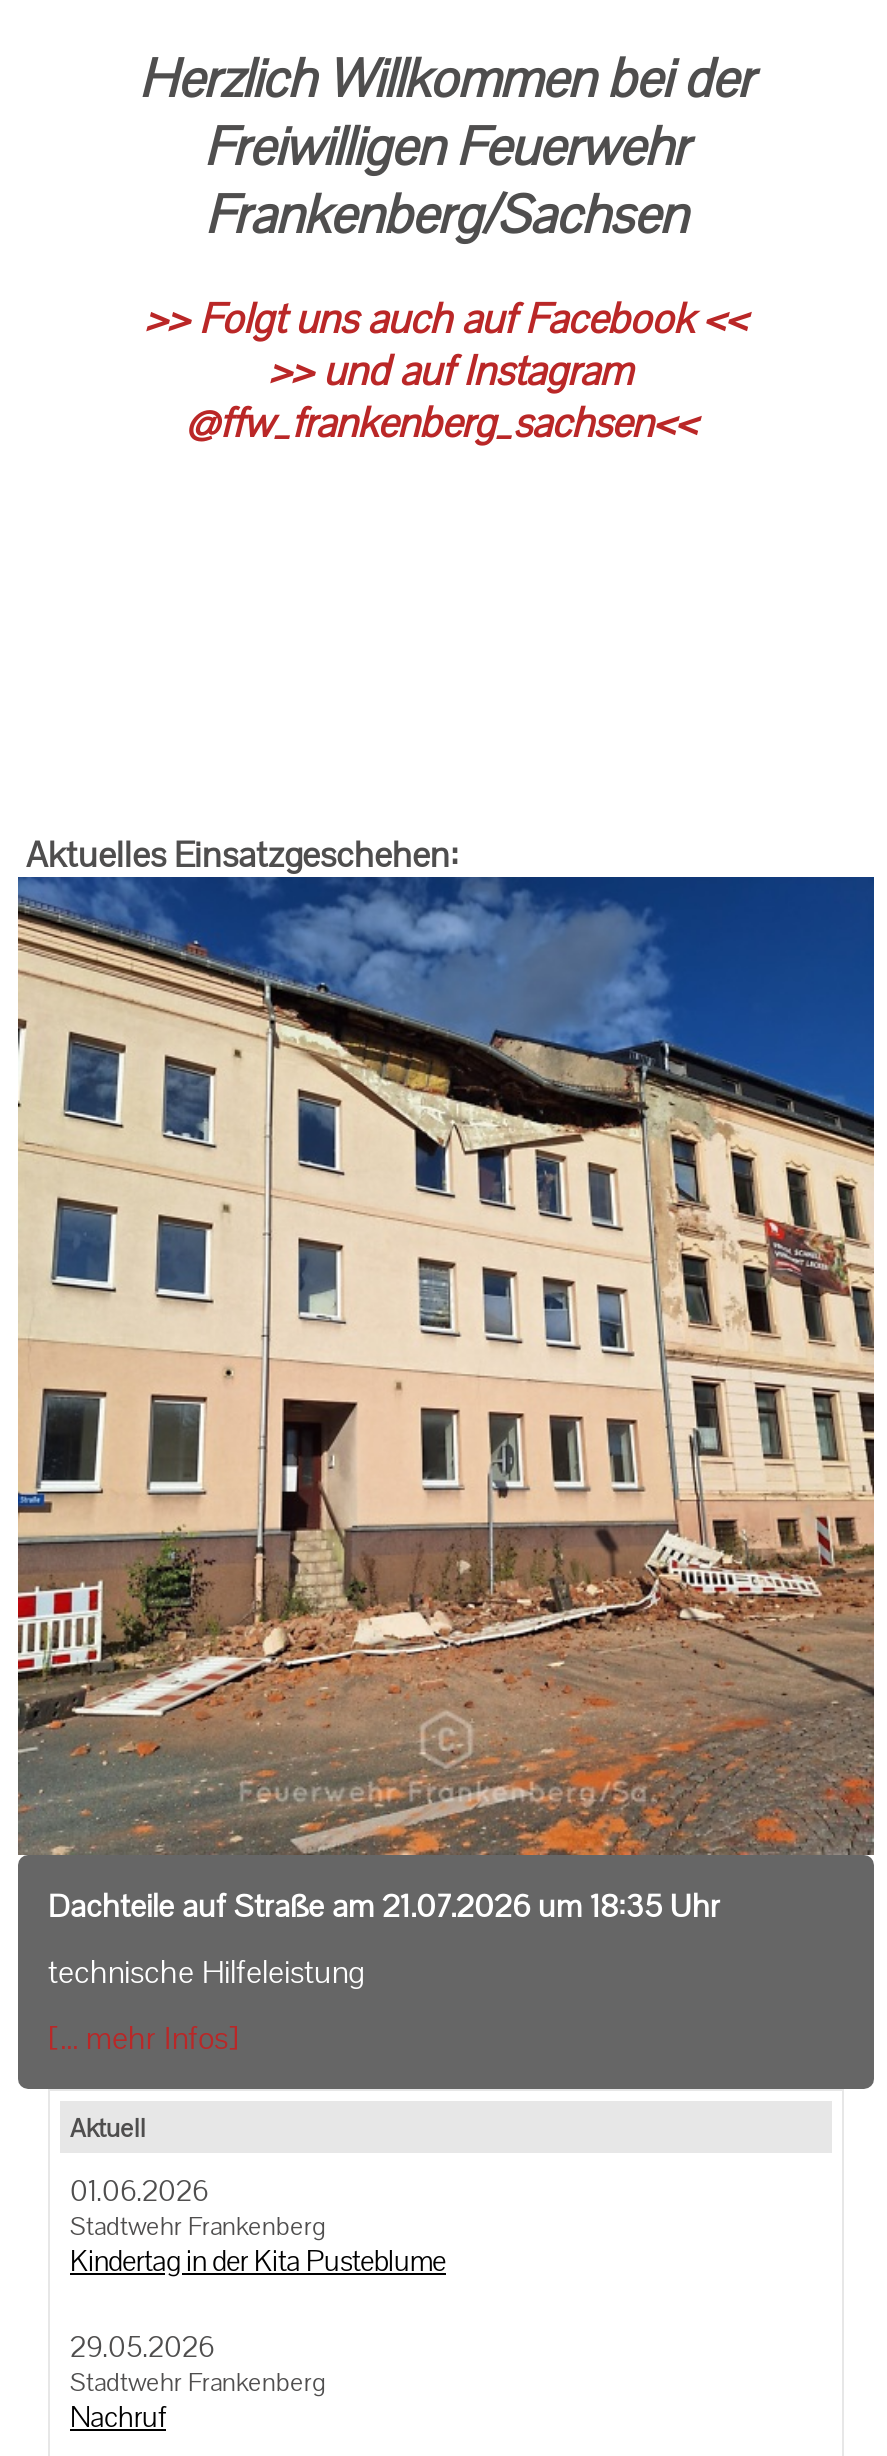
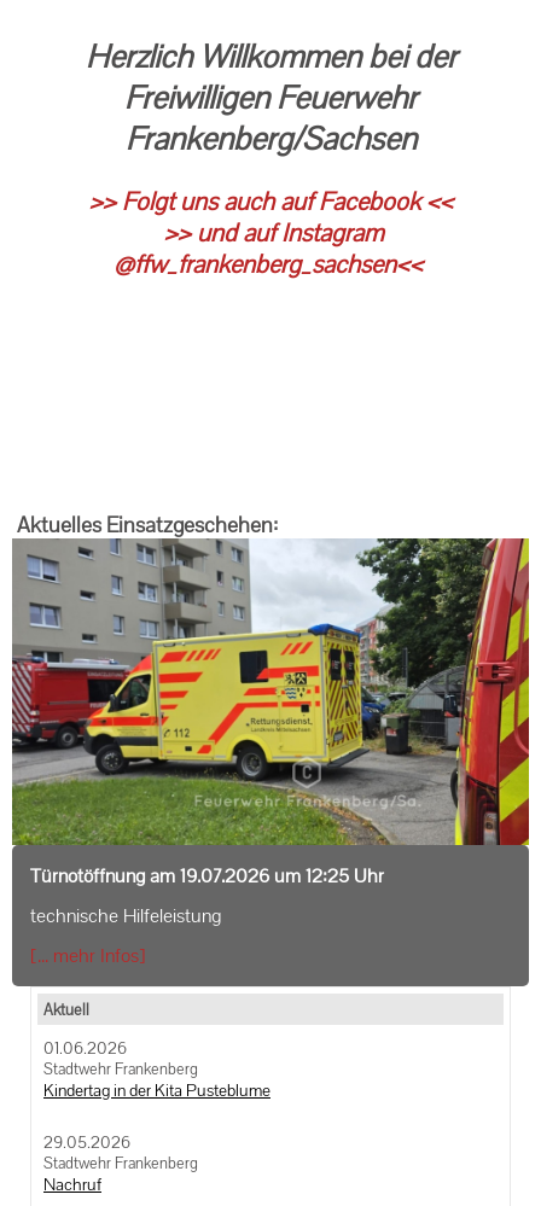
[16,875,876,1927] [image] | Dachteile auf Straße am 21.07.2026 um 18:35 Uhr -> [11,537,530,888] [image] | Türnotöffnung am 19.07.2026 um 12:25 Uhr

